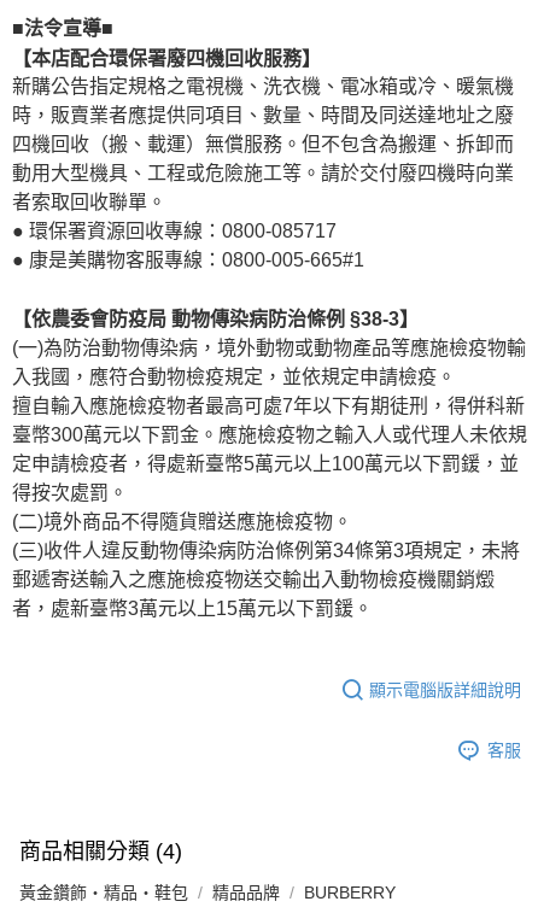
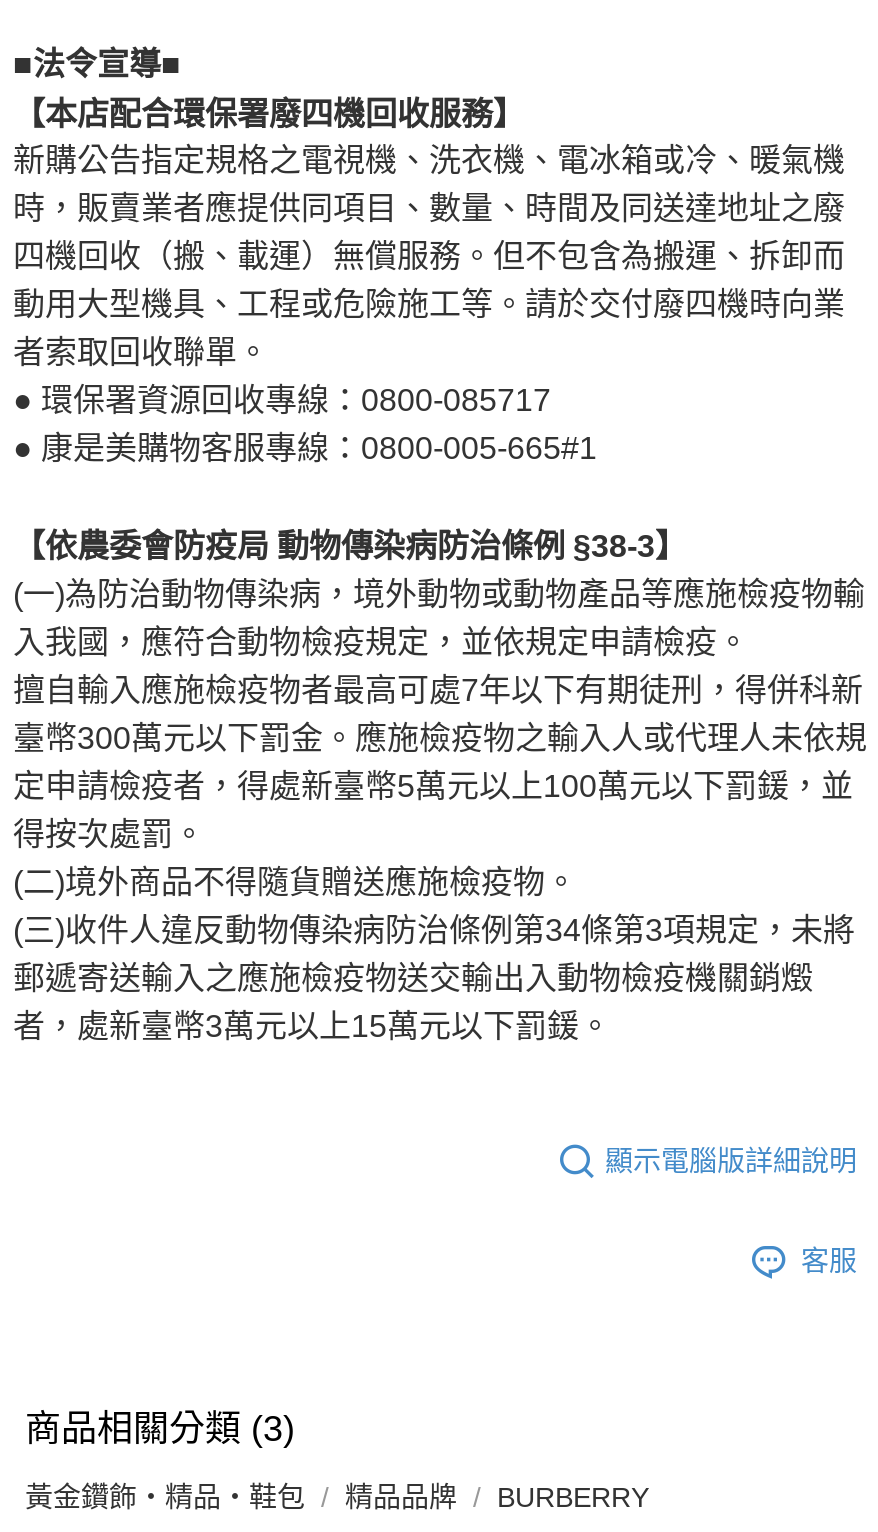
[19,840,182,864] 商品相關分類 (4) -> [25,1409,295,1449] 商品相關分類 (3)

